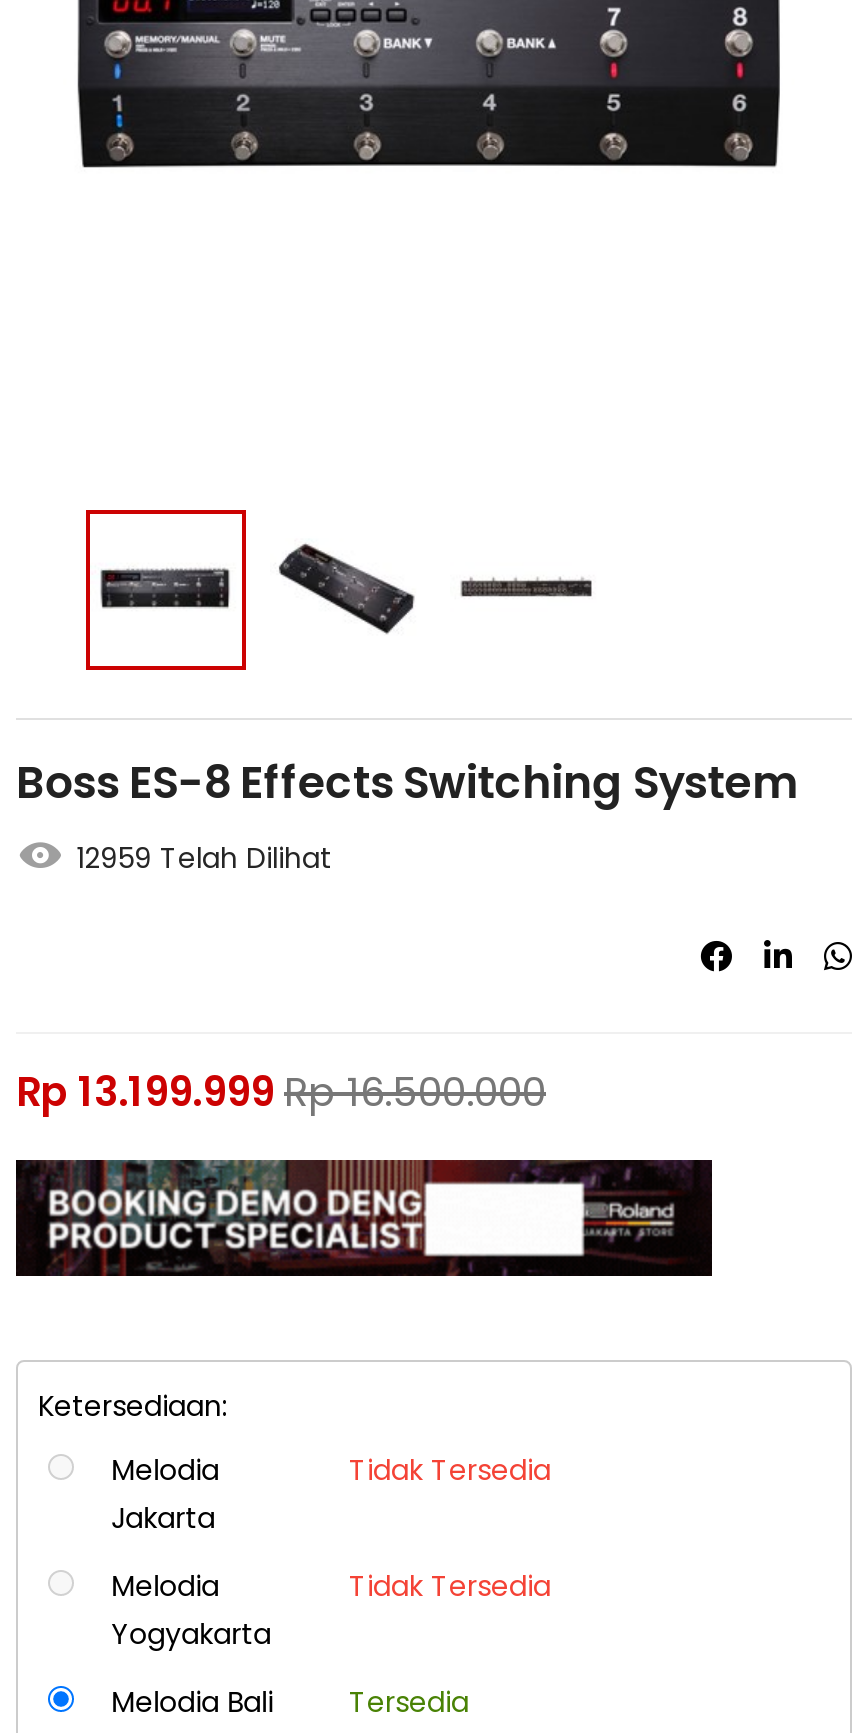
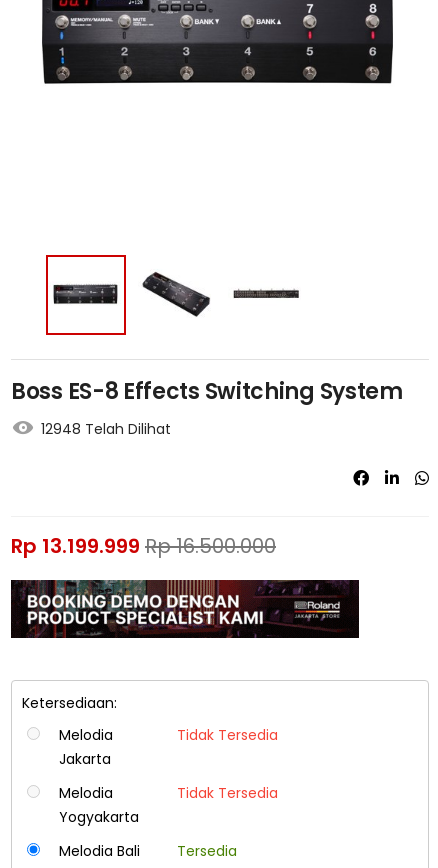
[76,838,332,878] 12959 Telah Dilihat -> [41,419,171,439] 12948 Telah Dilihat
[422,1180,586,1258] [image] -> [214,591,295,628] [image]

